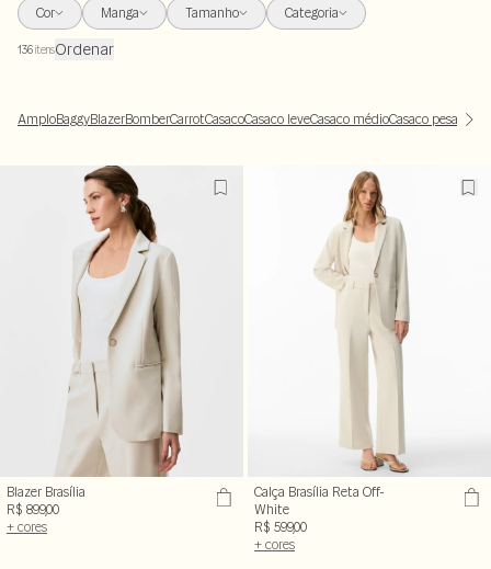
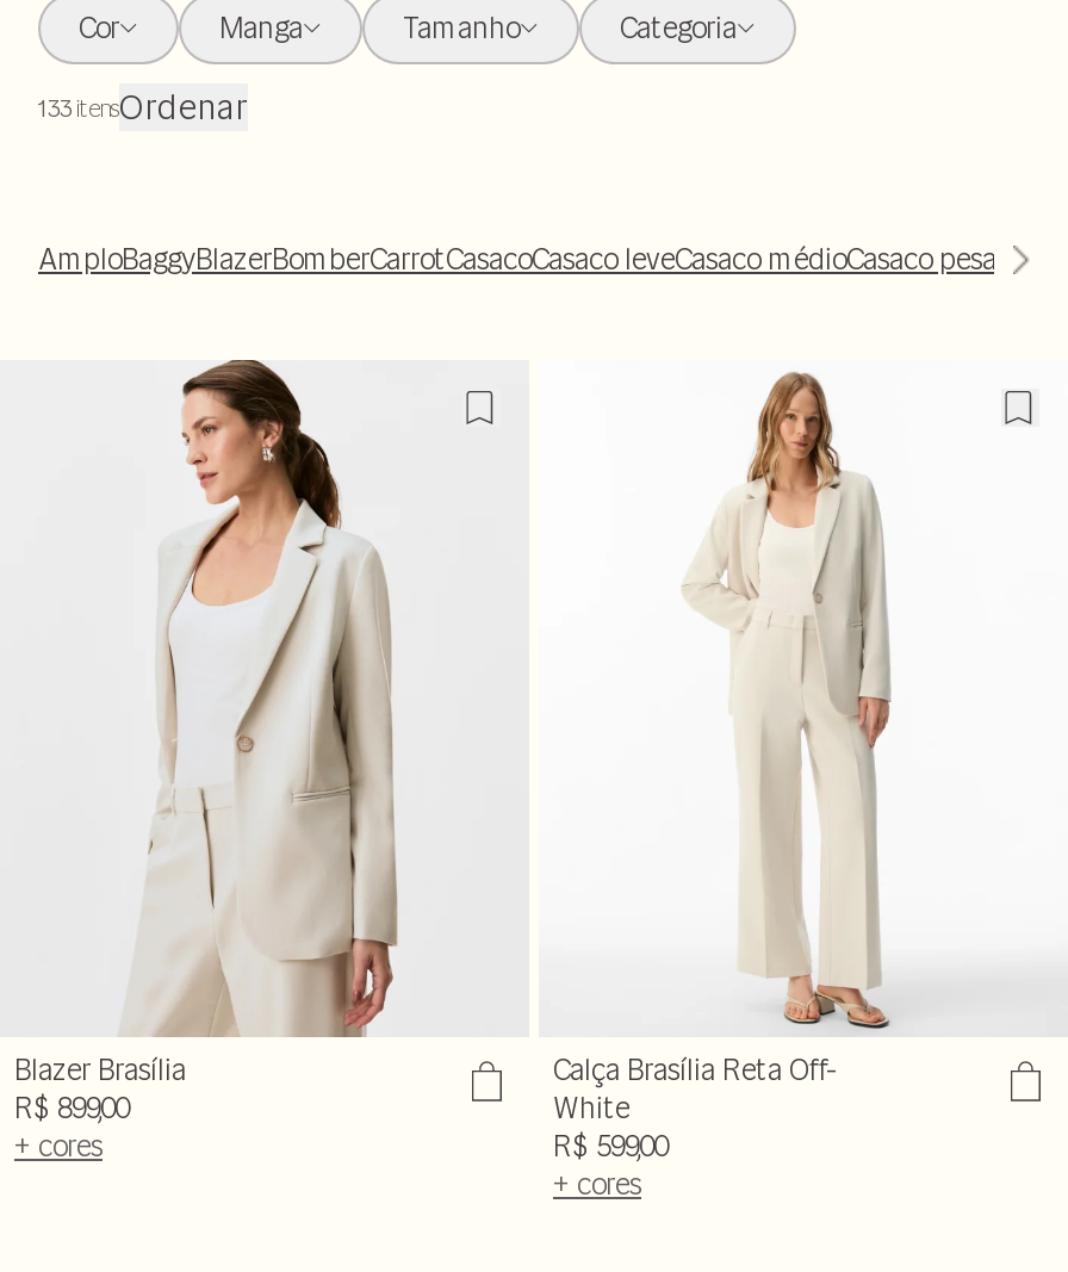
[18,39,114,59] 136itensOrdenar -> [38,86,248,129] 133itensOrdenar

